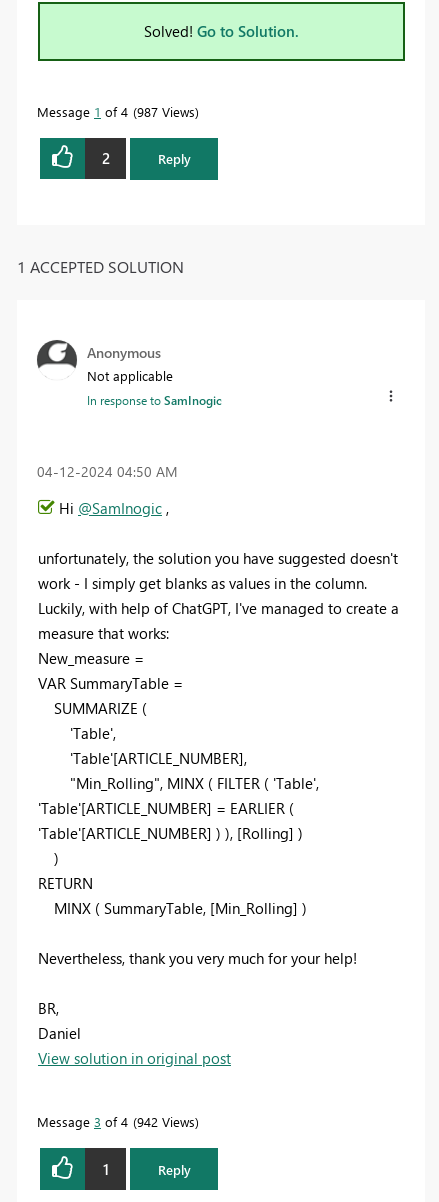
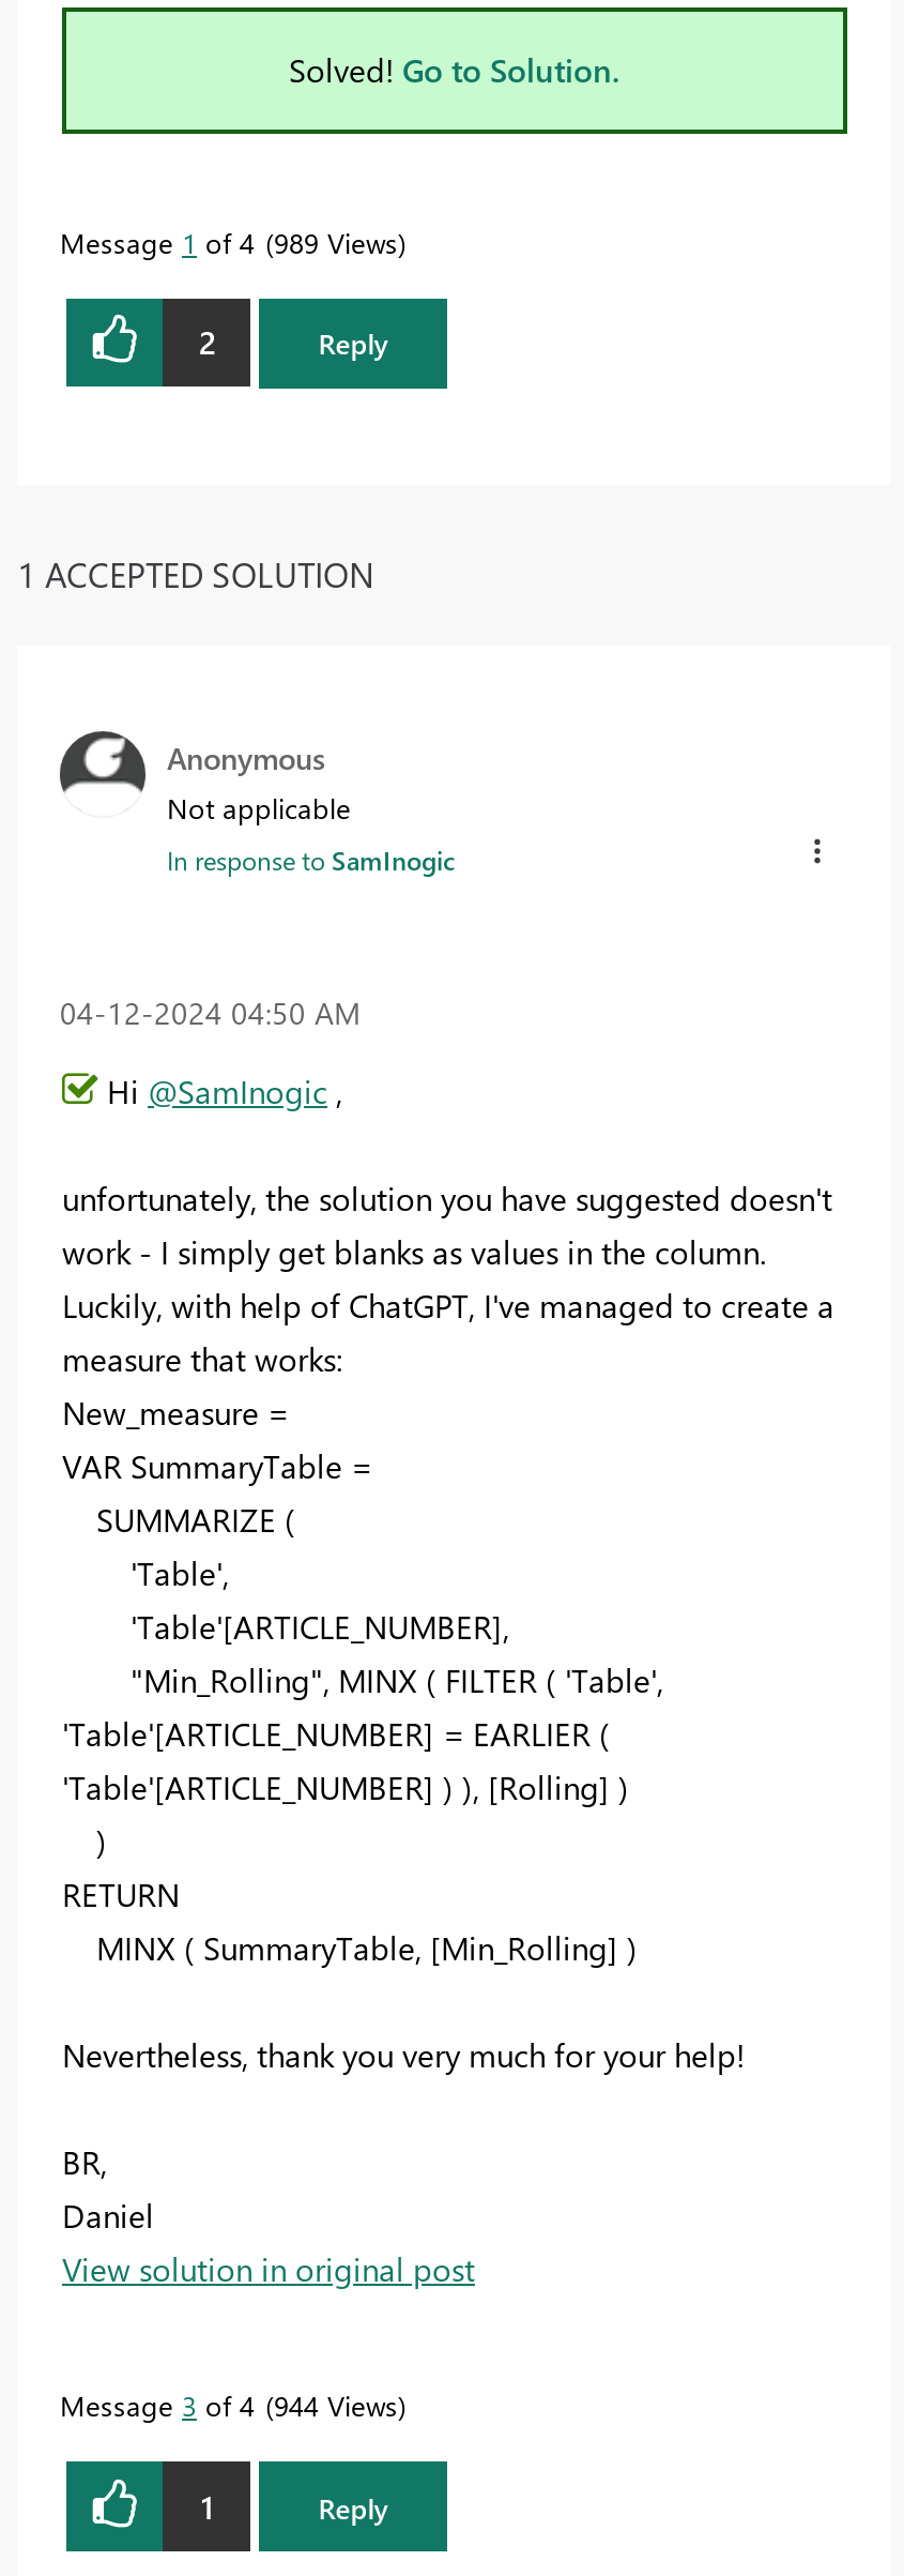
[37,103,195,120] Message 1 of 4 987 Views -> [60,223,398,259] Message 1 of 4 989 Views
[37,1113,195,1130] Message 3 of 4 942 Views -> [60,2387,398,2423] Message 3 of 4 944 Views

